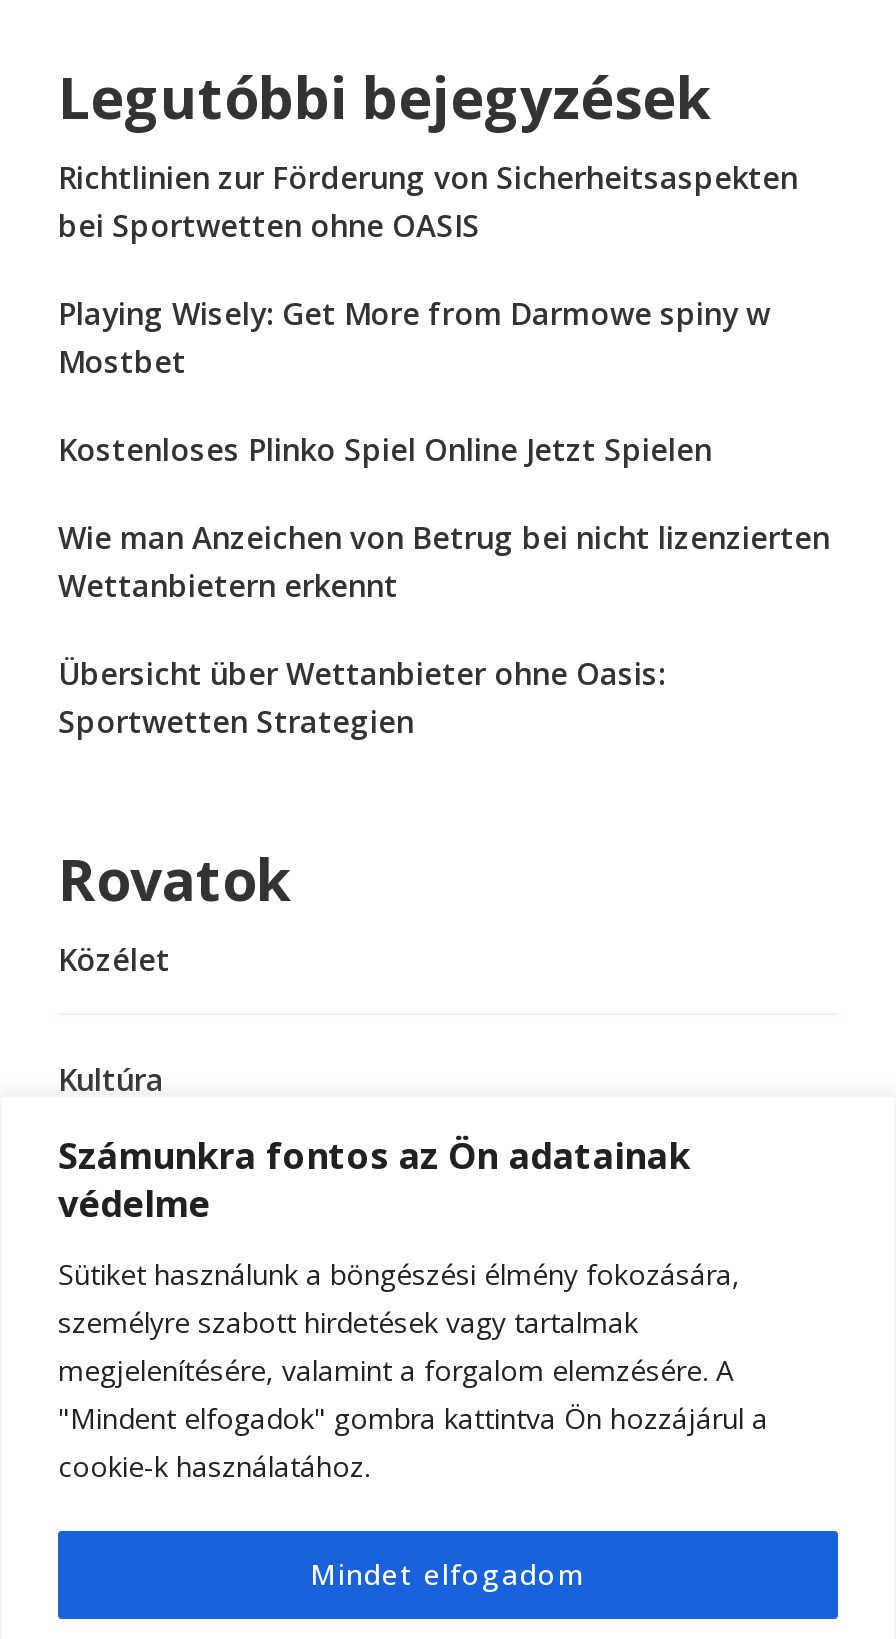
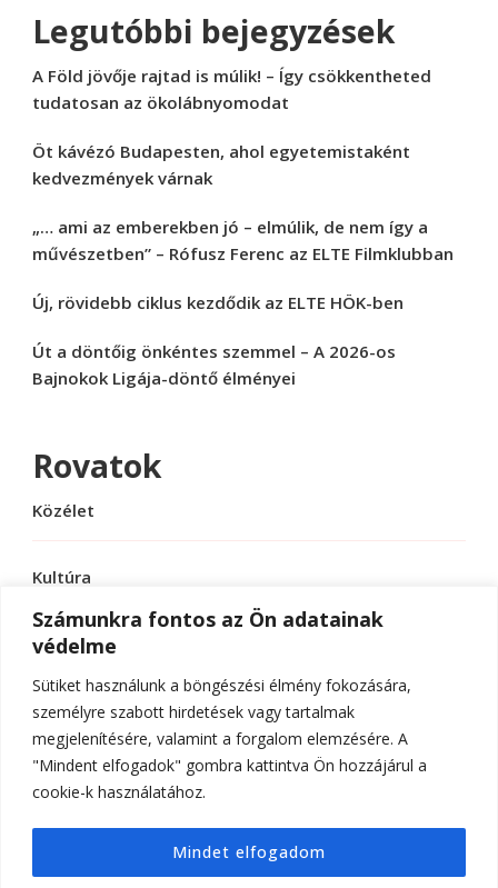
[58,156,798,244] Richtlinien zur Förderung von Sicherheitsaspekten | bei Sportwetten ohne OASIS -> [32,64,431,113] A Föld jövője rajtad is múlik! – Így csökkentheted | tudatosan az ökolábnyomodat
[58,292,770,380] Playing Wisely: Get More from Darmowe spiny w | Mostbet -> [32,140,410,189] Öt kávézó Budapesten, ahol egyetemistaként | kedvezmények várnak
[58,428,712,468] Kostenloses Plinko Spiel Online Jetzt Spielen -> [32,215,454,264] „… ami az emberekben jó – elmúlik, de nem így a | művészetben” – Rófusz Ferenc az ELTE Filmklubban
[58,516,830,604] Wie man Anzeichen von Betrug bei nicht lizenzierten | Wettanbietern erkennt -> [32,291,404,313] Új, rövidebb ciklus kezdődik az ELTE HÖK-ben
[58,652,666,740] Übersicht über Wettanbieter ohne Oasis: | Sportwetten Strategien -> [32,340,396,389] Út a döntőig önkéntes szemmel – A 2026-os | Bajnokok Ligája-döntő élményei

